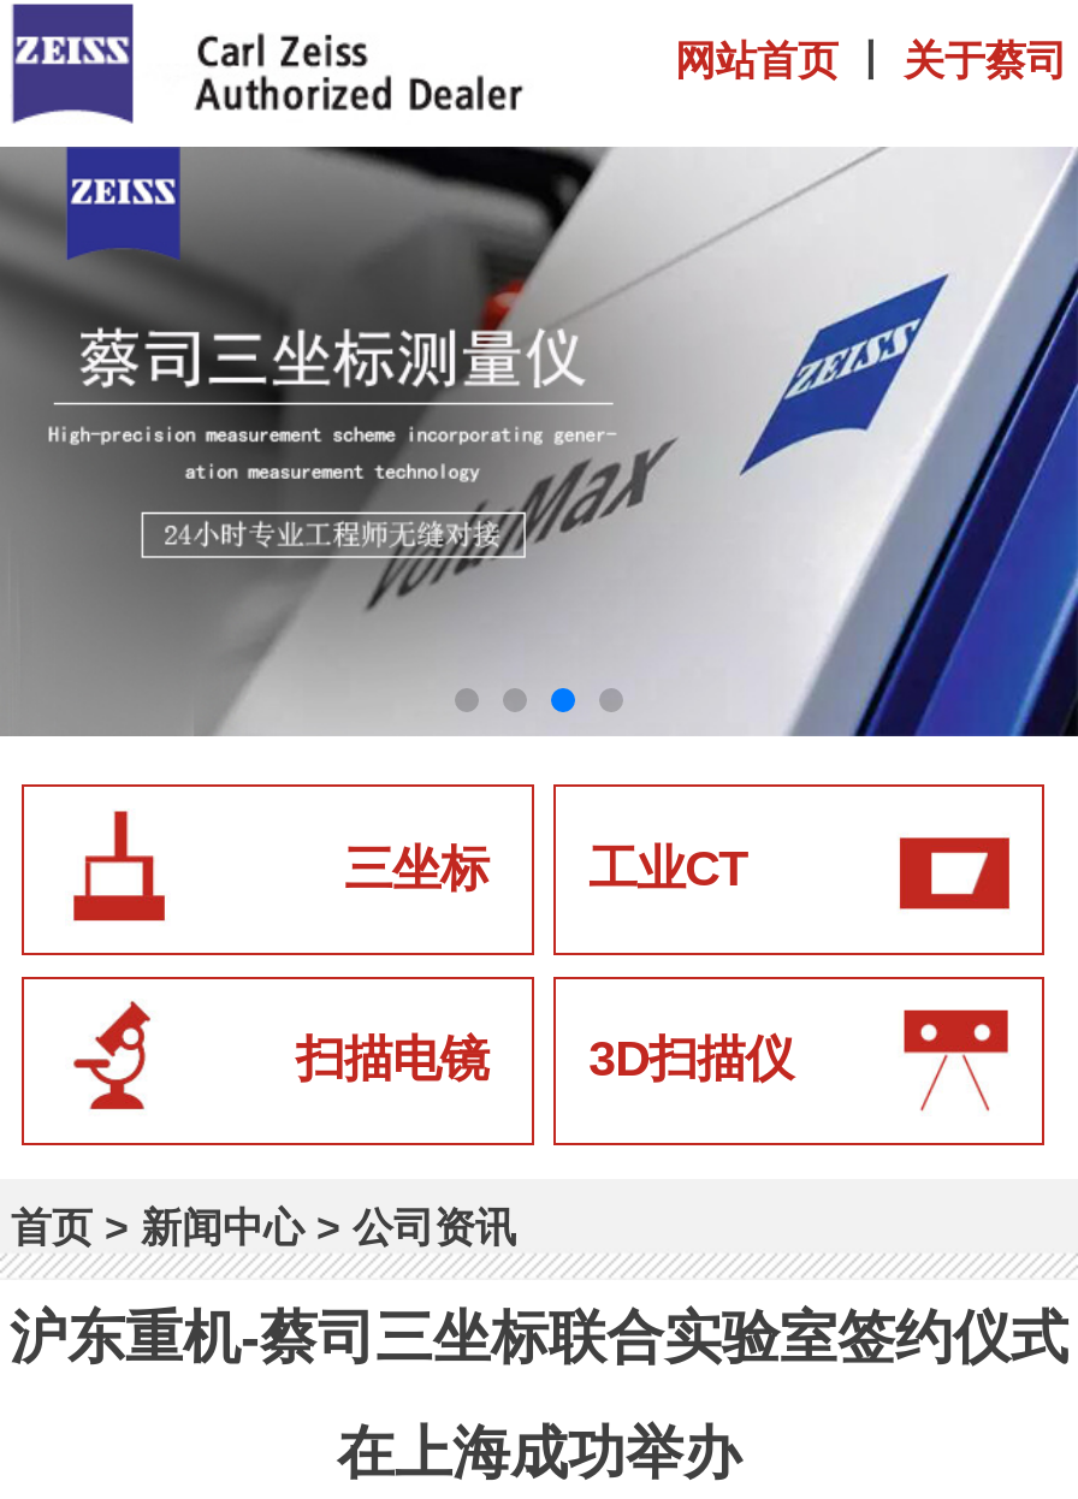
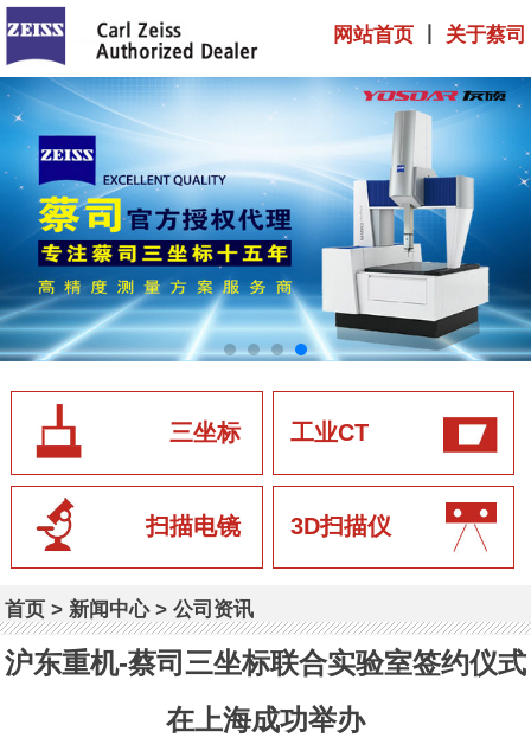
[7,144,1071,739] [image] -> [4,76,527,367] [image]

